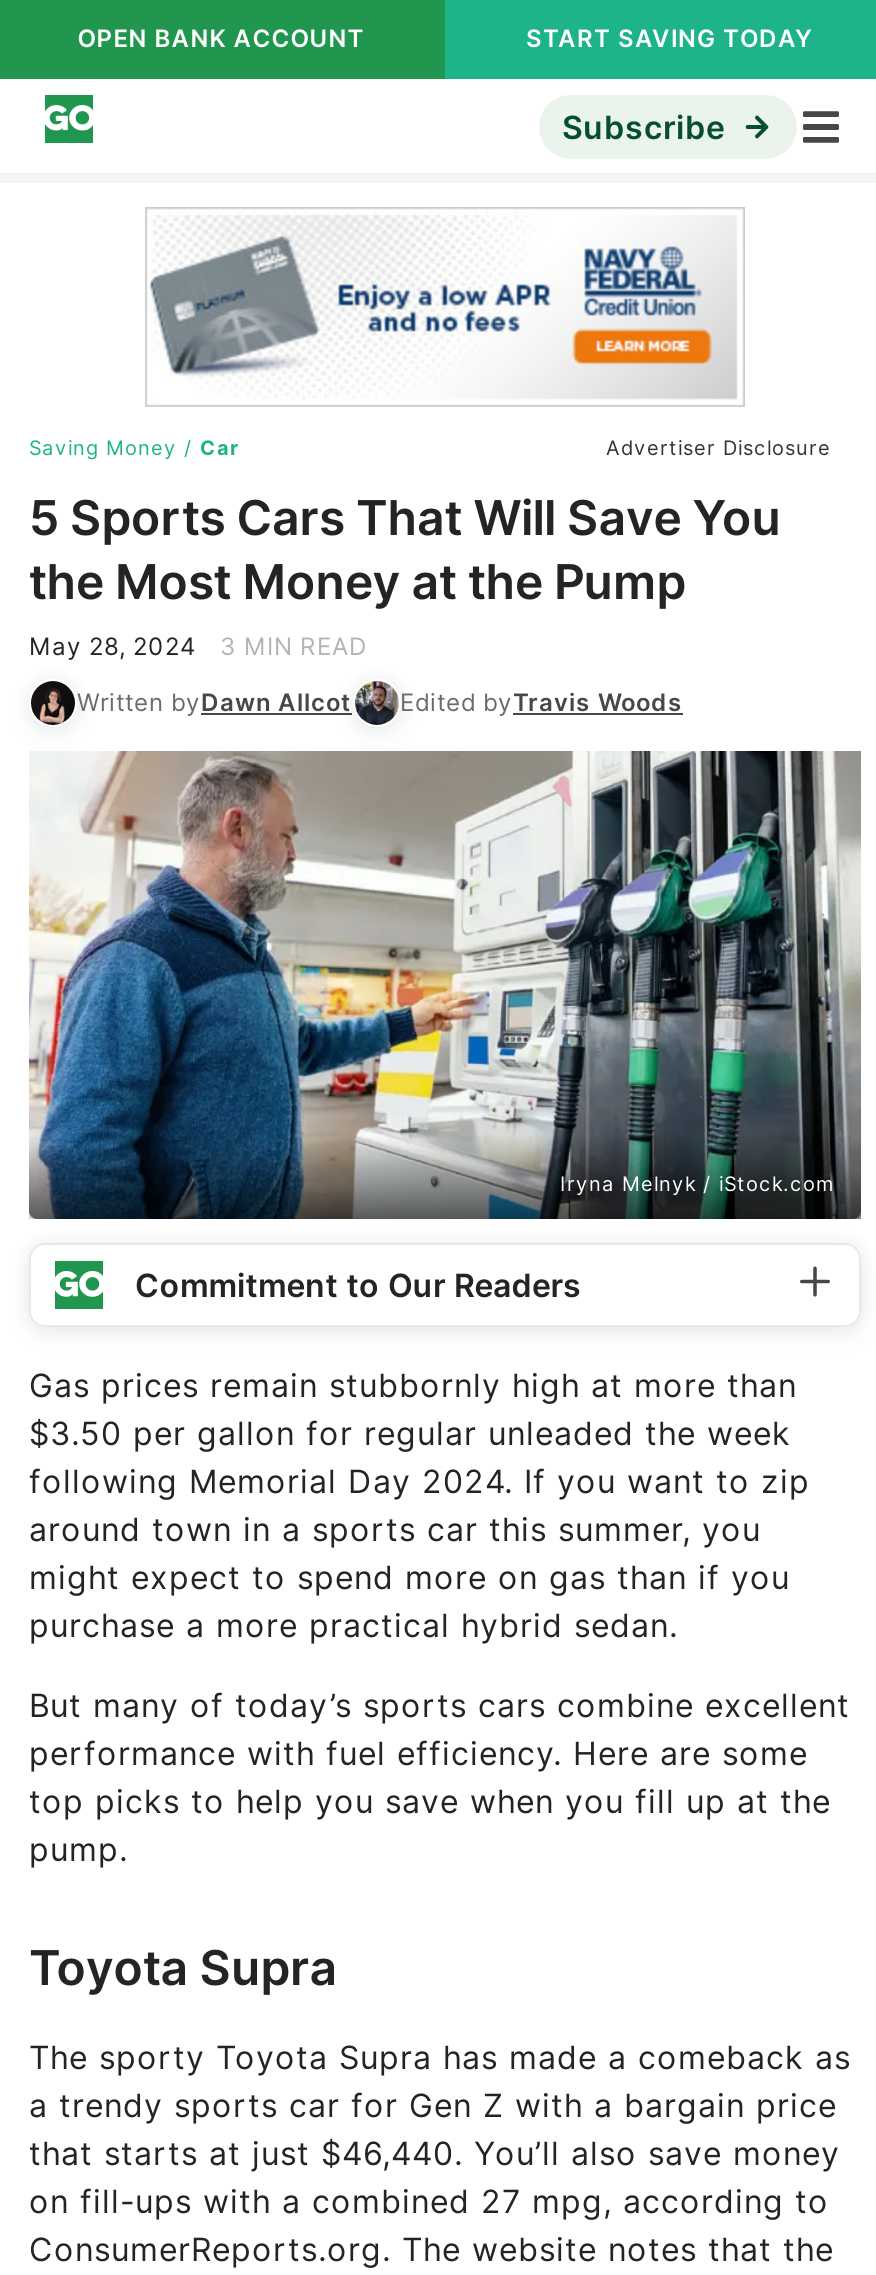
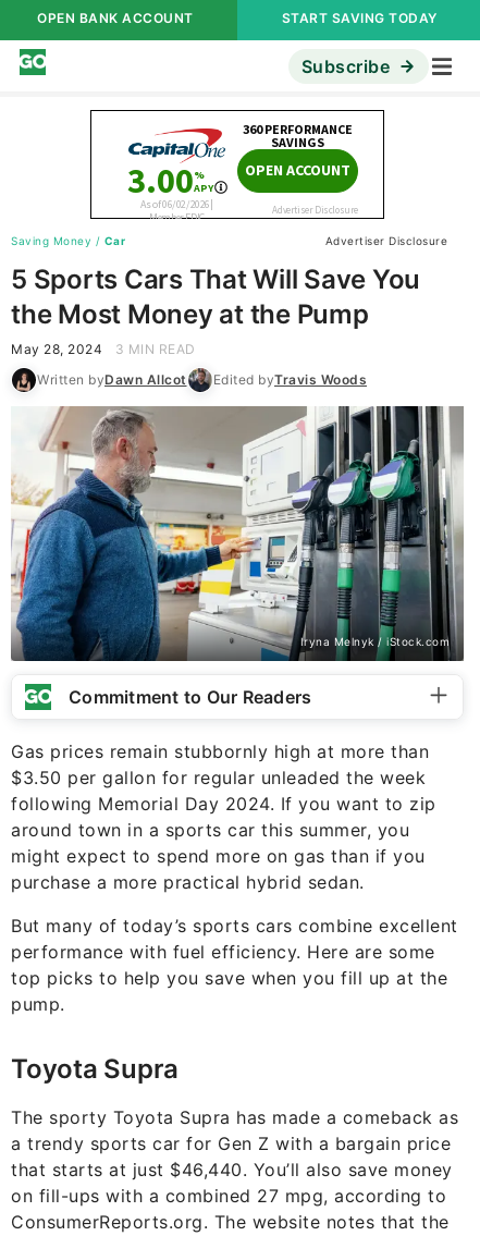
[147,207,737,407] [image] -> [77,109,395,220] [image]

